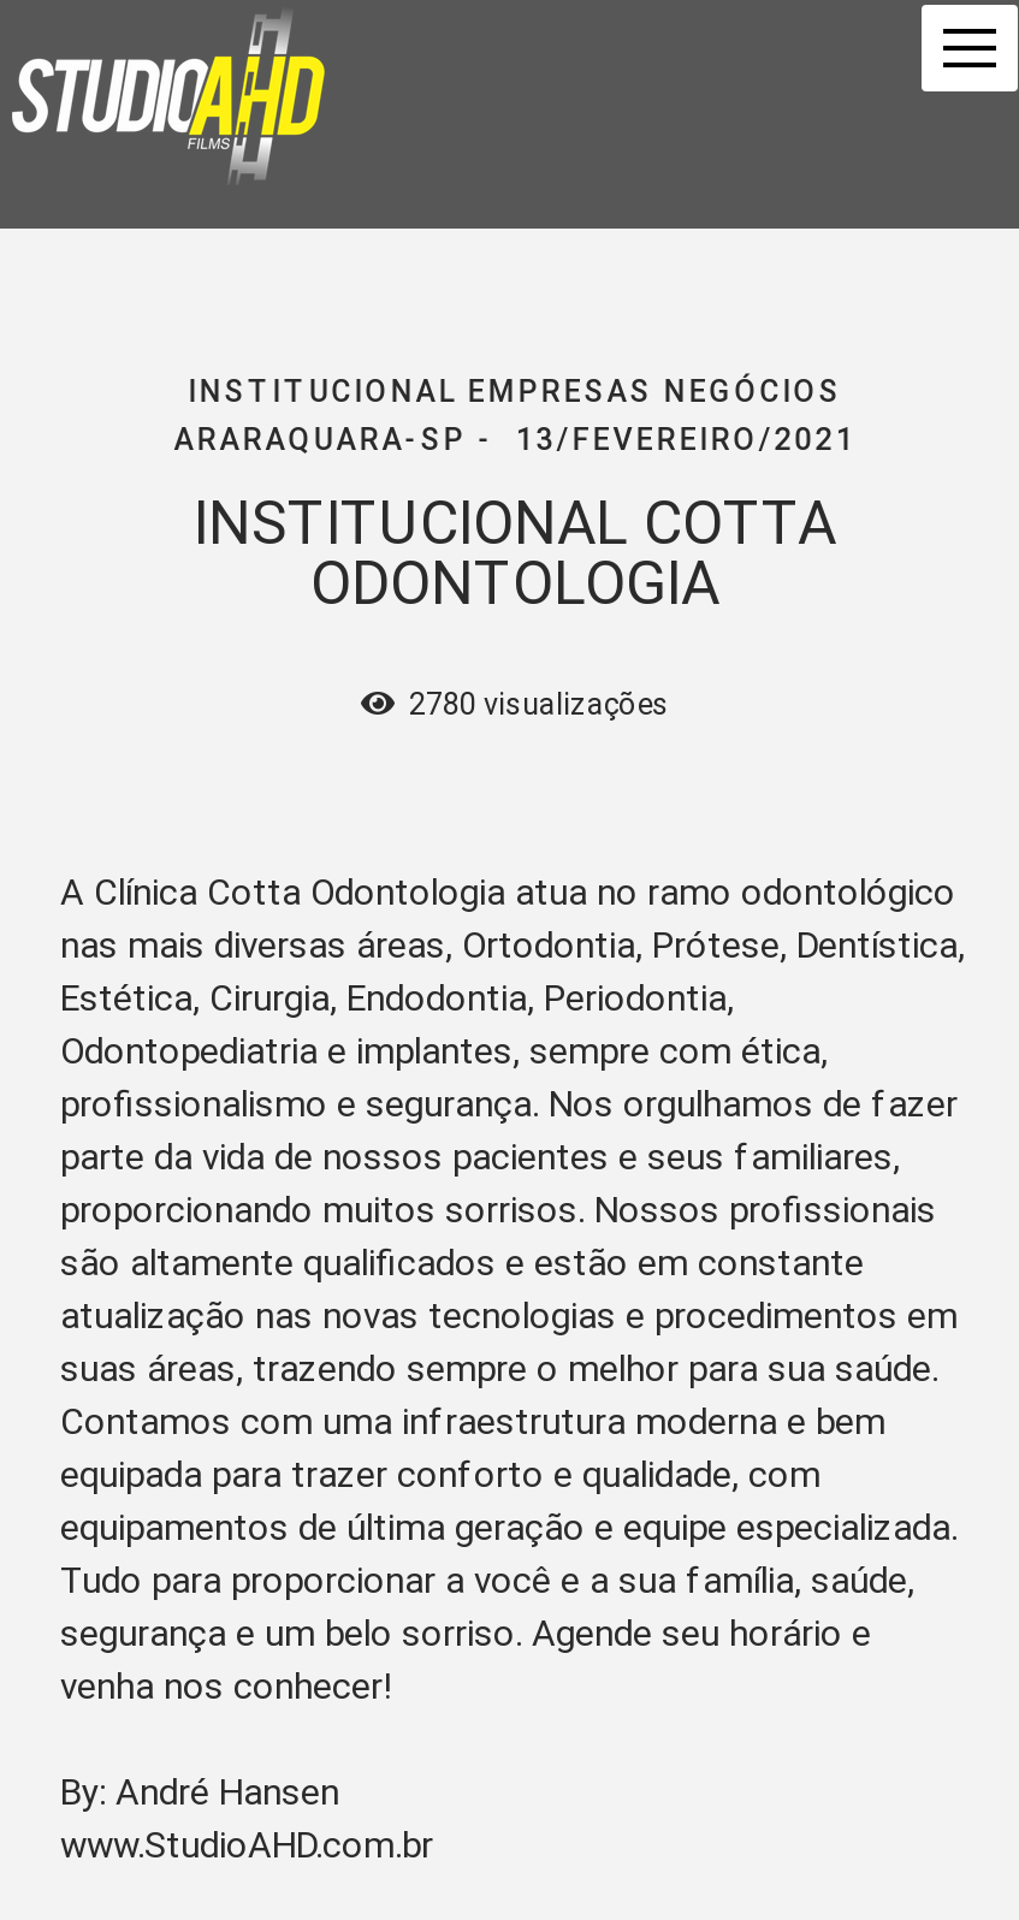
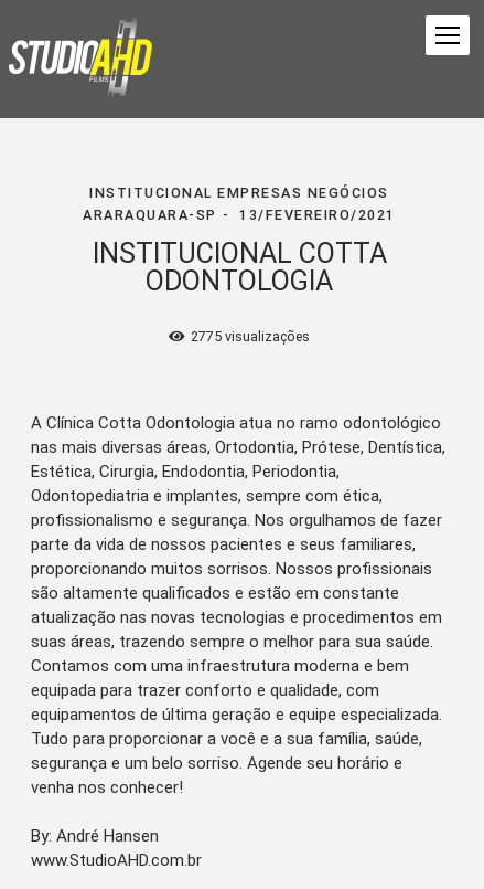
[409,686,669,722] 2780 visualizações -> [191,328,310,345] 2775 visualizações

